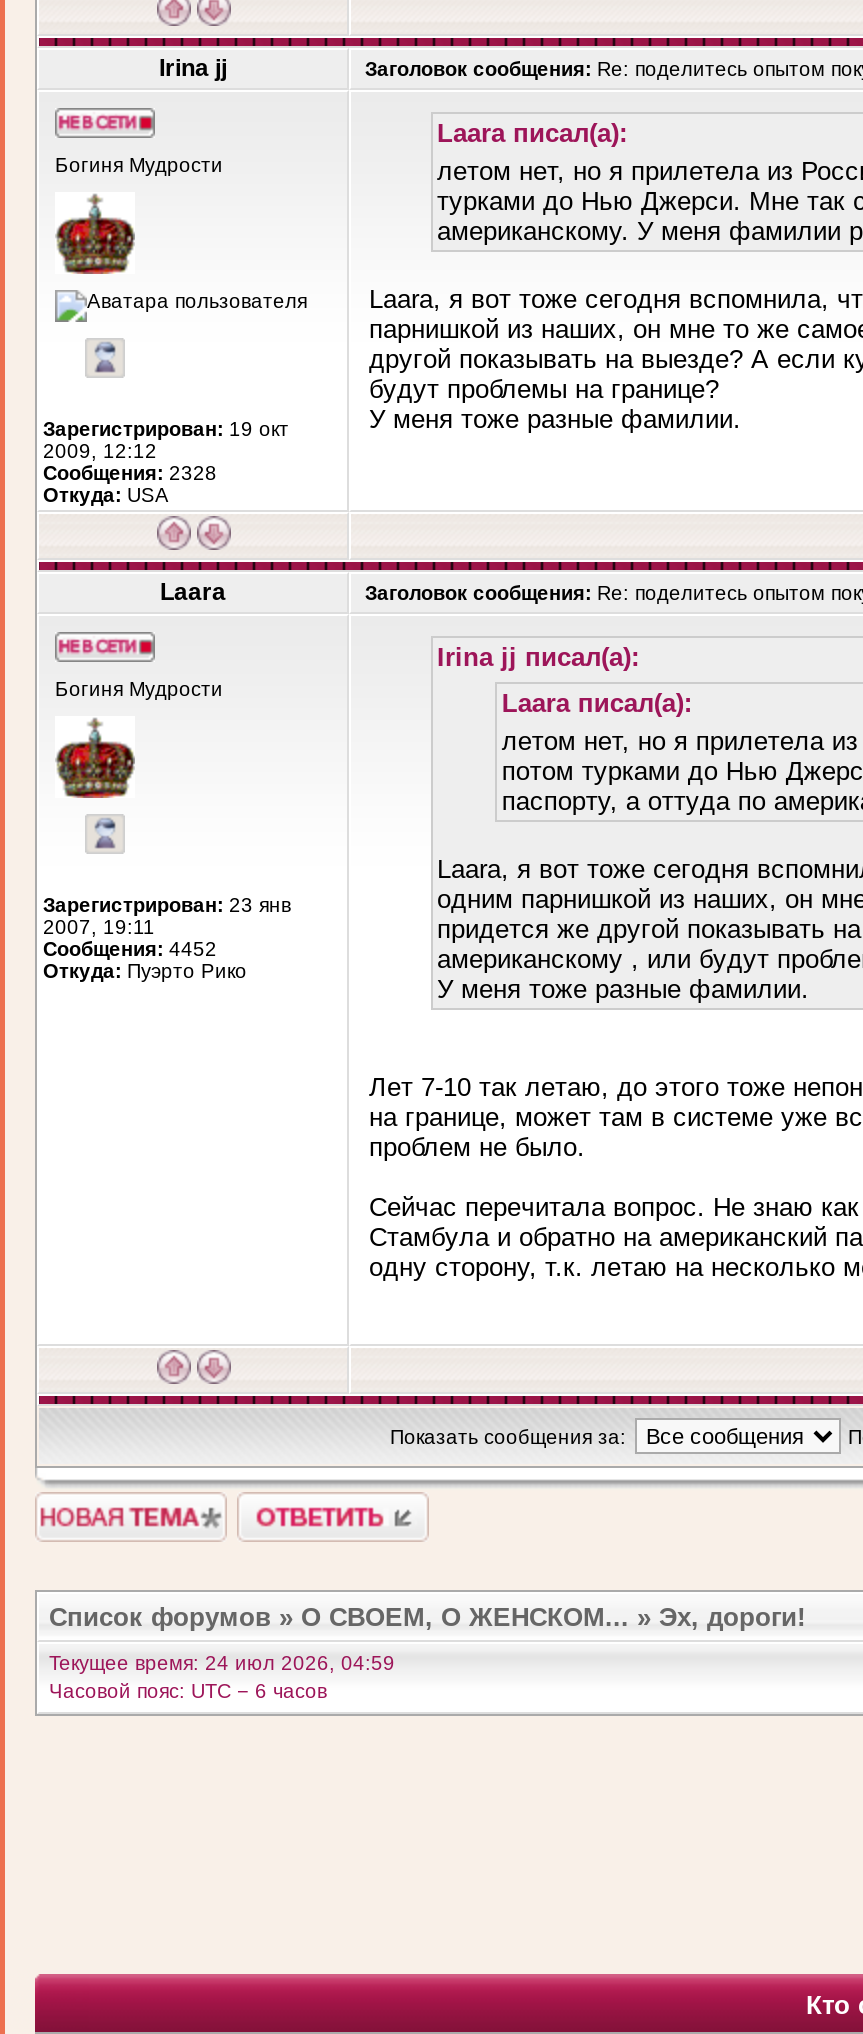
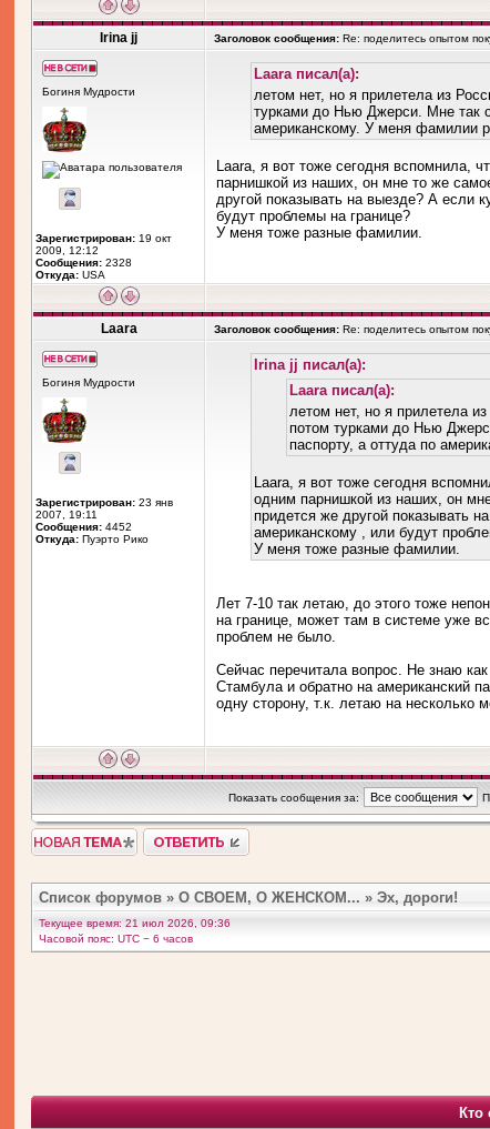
[49,1652,395,1674] Текущее время: 24 июл 2026, 04:59 -> [39,917,231,929] Текущее время: 21 июл 2026, 09:36

